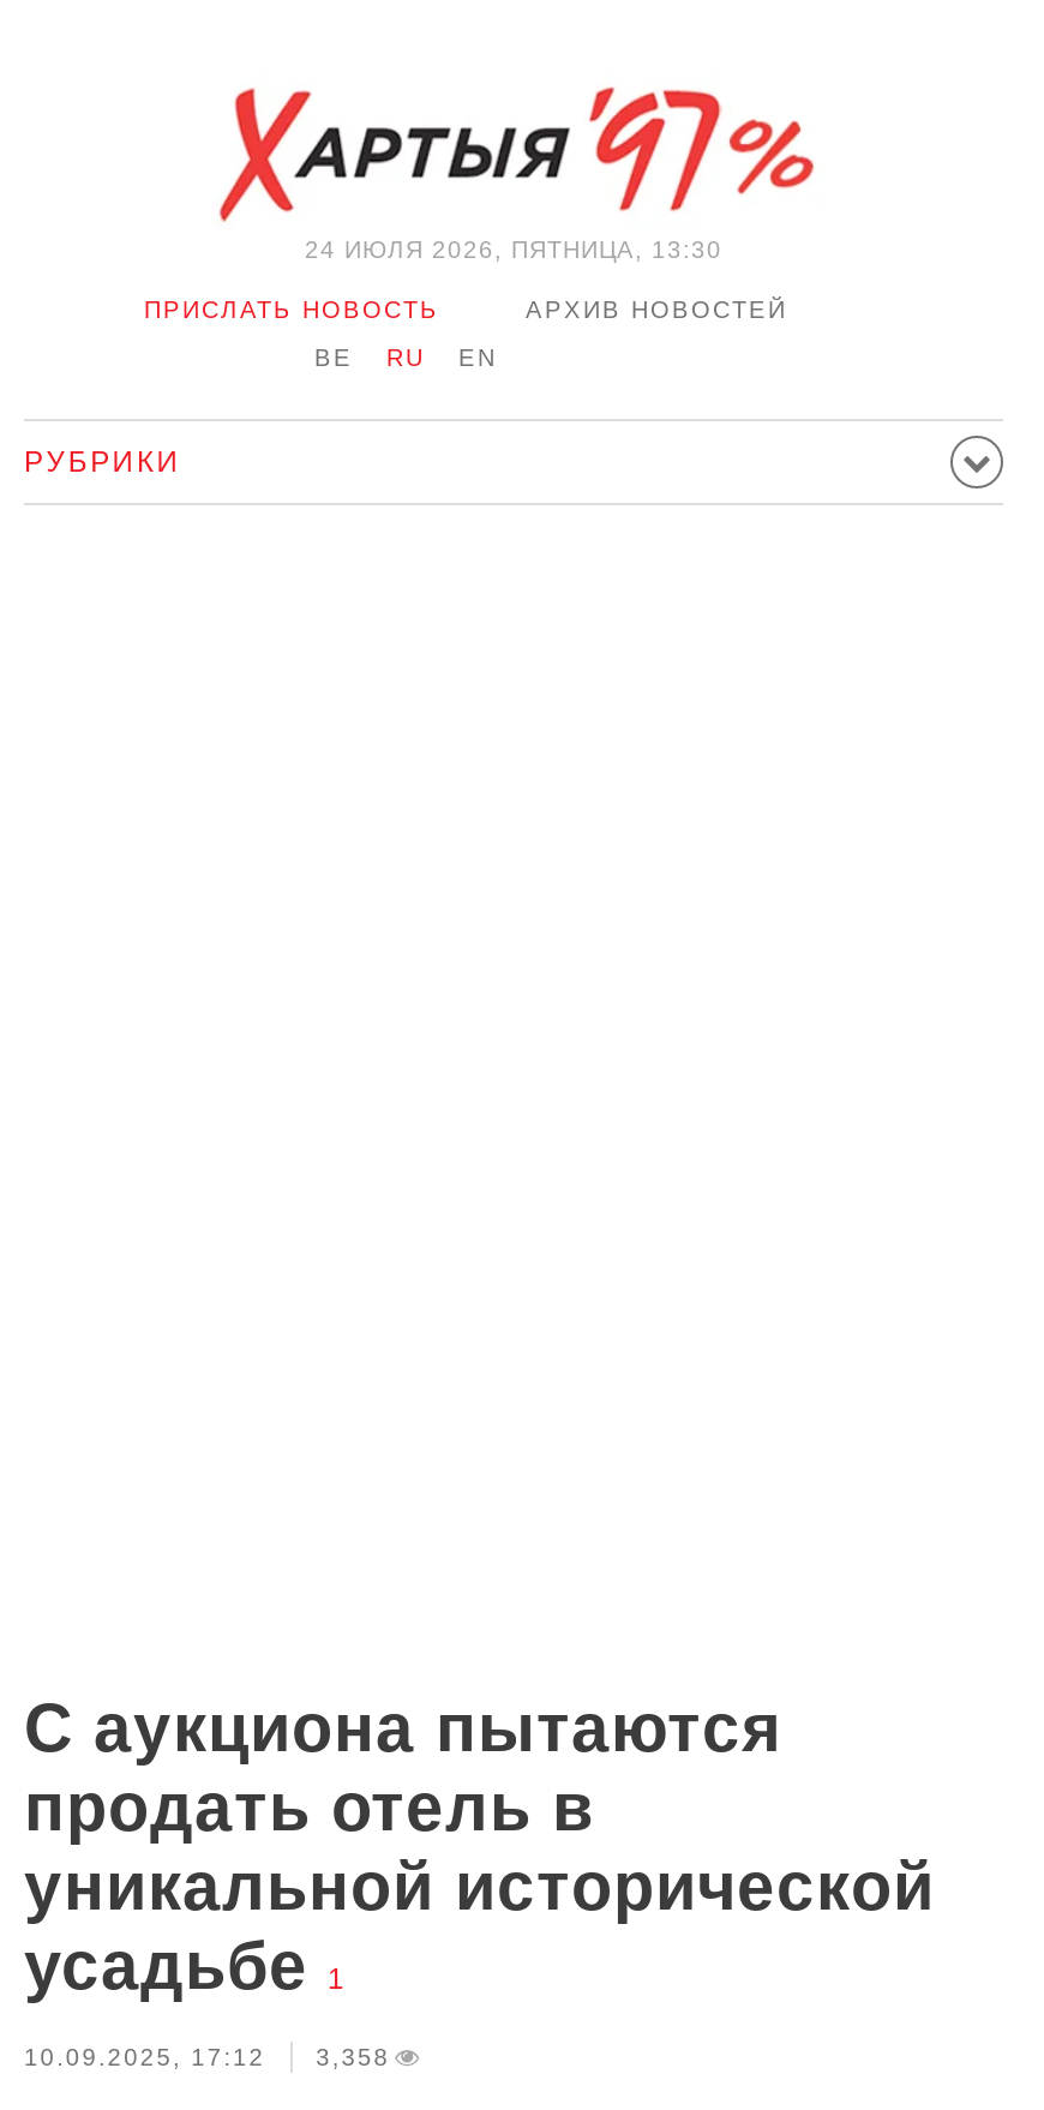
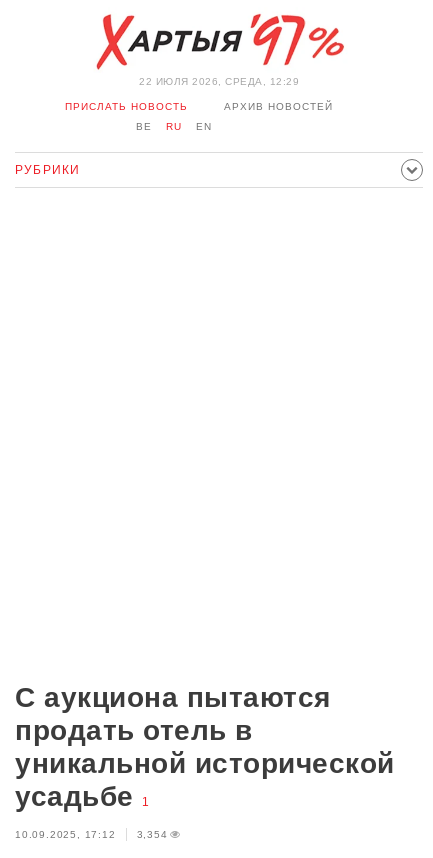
[305,236,722,263] 24 ИЮЛЯ 2026, ПЯТНИЦА, 13:30 -> [139,76,299,87] 22 ИЮЛЯ 2026, СРЕДА, 12:29
[24,2044,390,2070] 10.09.2025, 17:12 3,358 -> [15,829,168,840] 10.09.2025, 17:12 3,354

